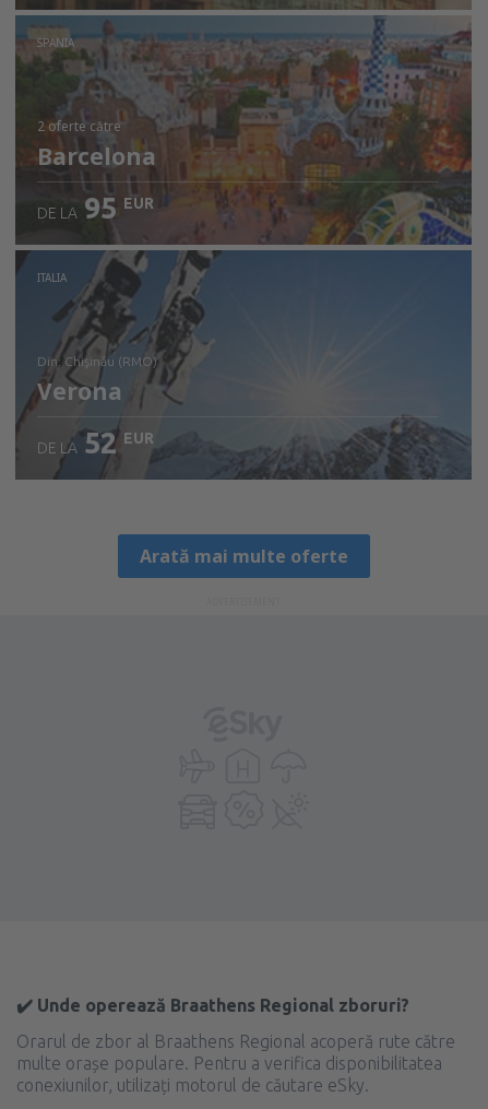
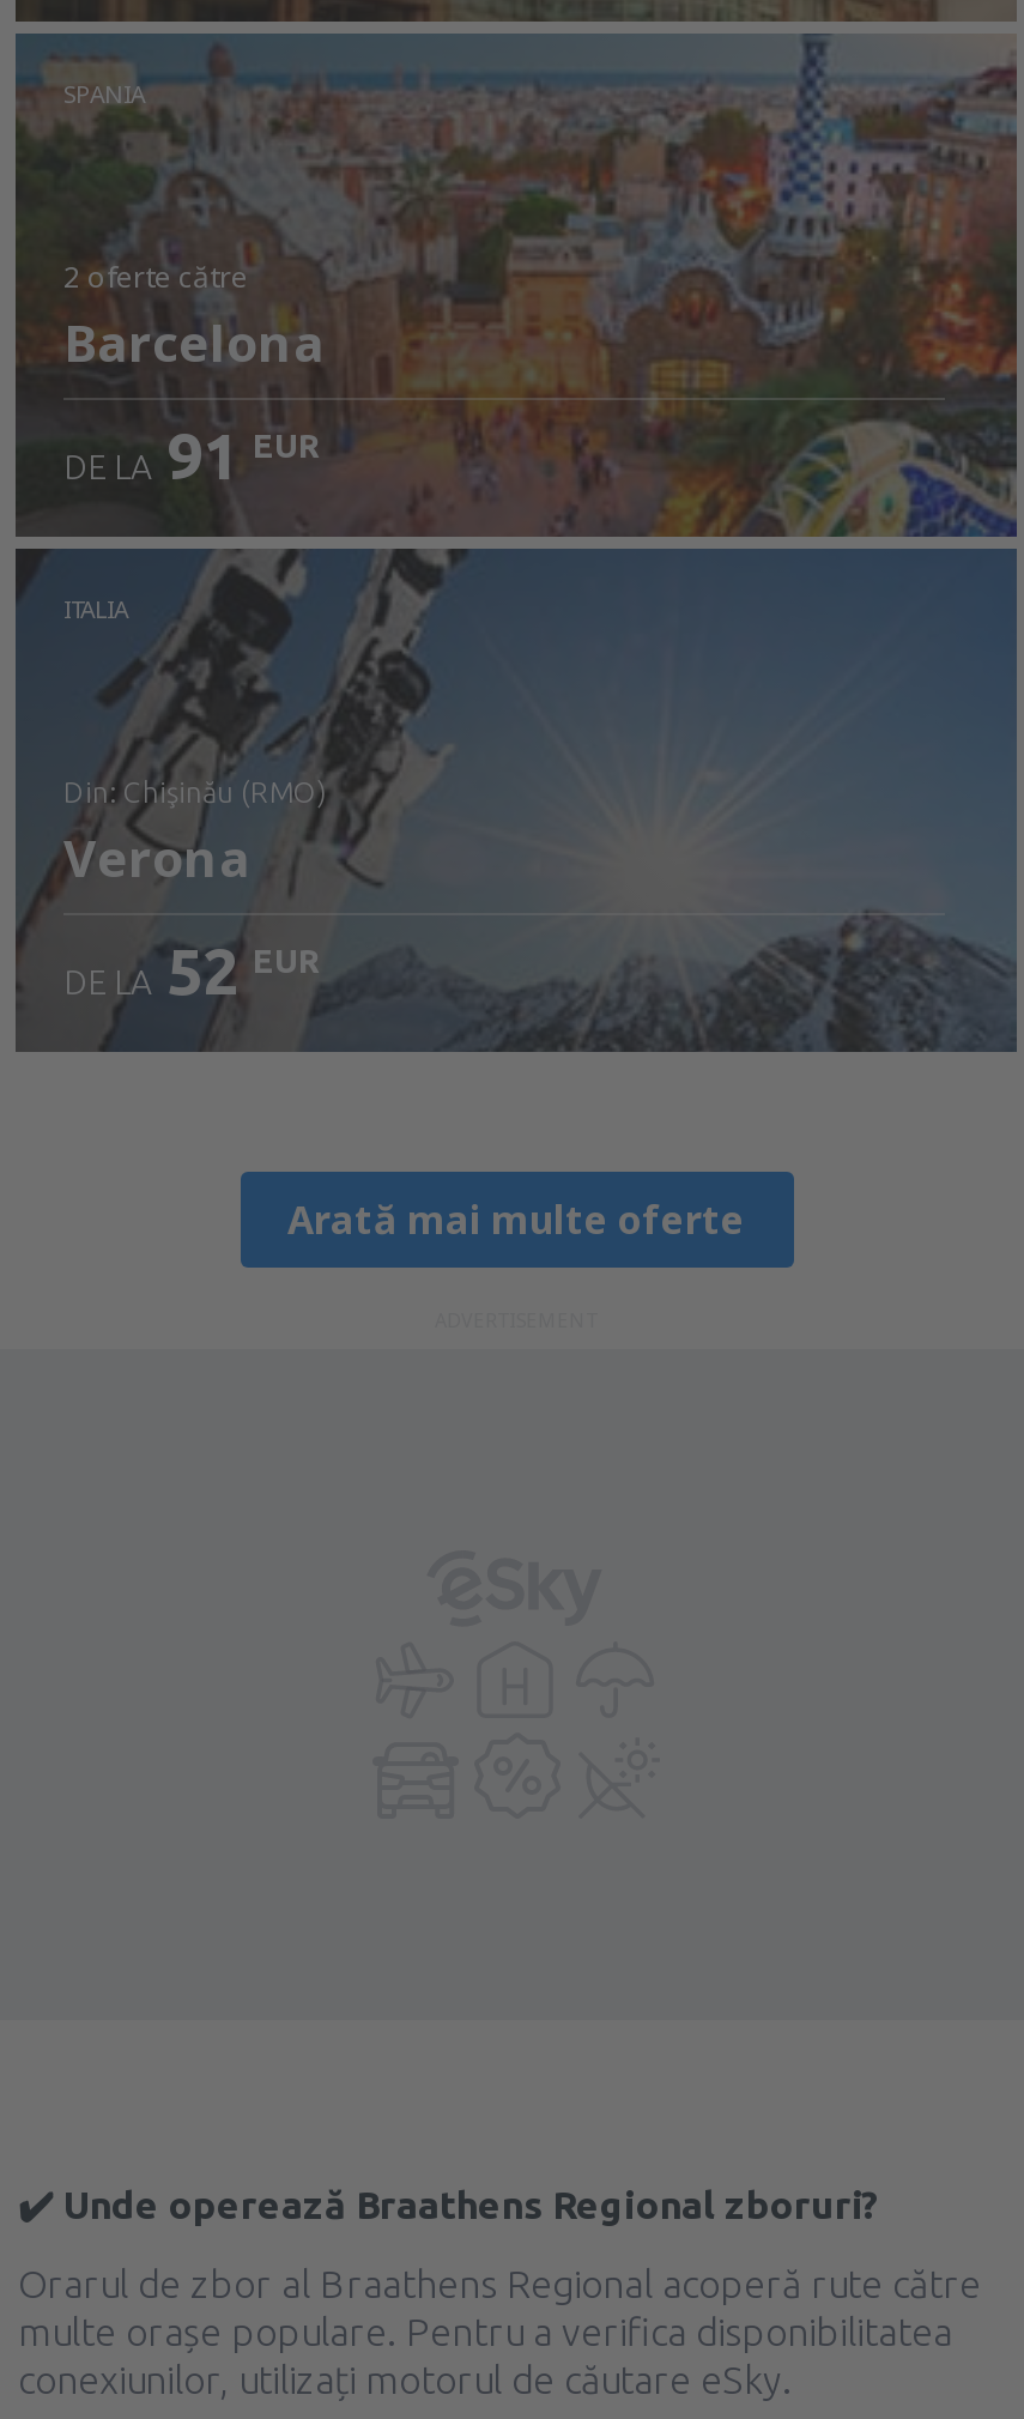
[37,192,154,224] DE LA 95 EUR -> [63,420,320,492] DE LA 91 EUR

